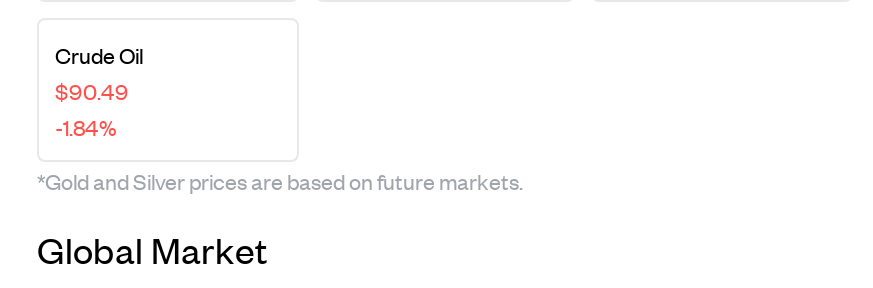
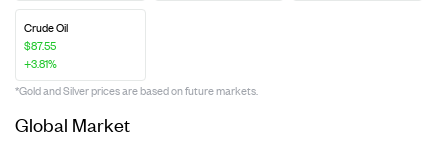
[55,72,129,108] $90.49 -> [24,36,56,54] $87.55
[55,108,117,144] -1.84% -> [24,54,57,72] +3.81%

